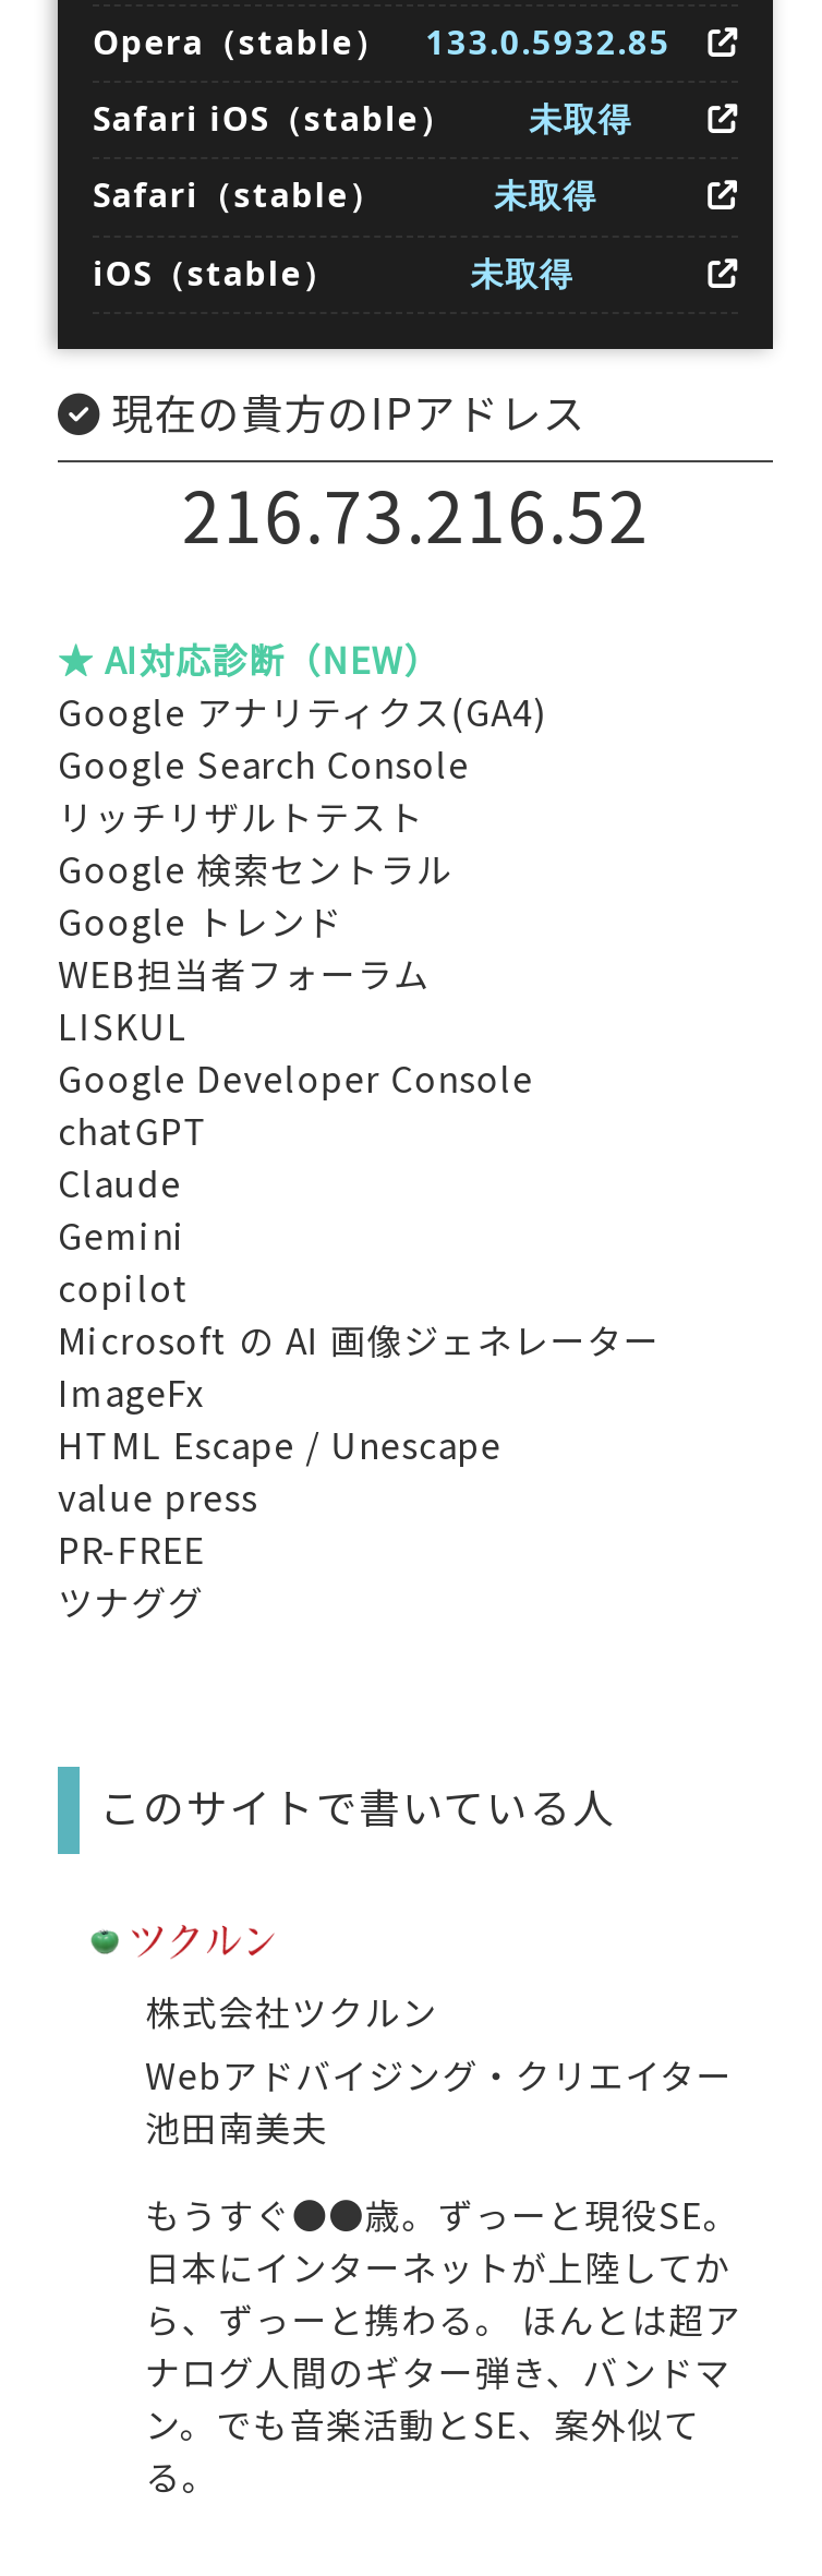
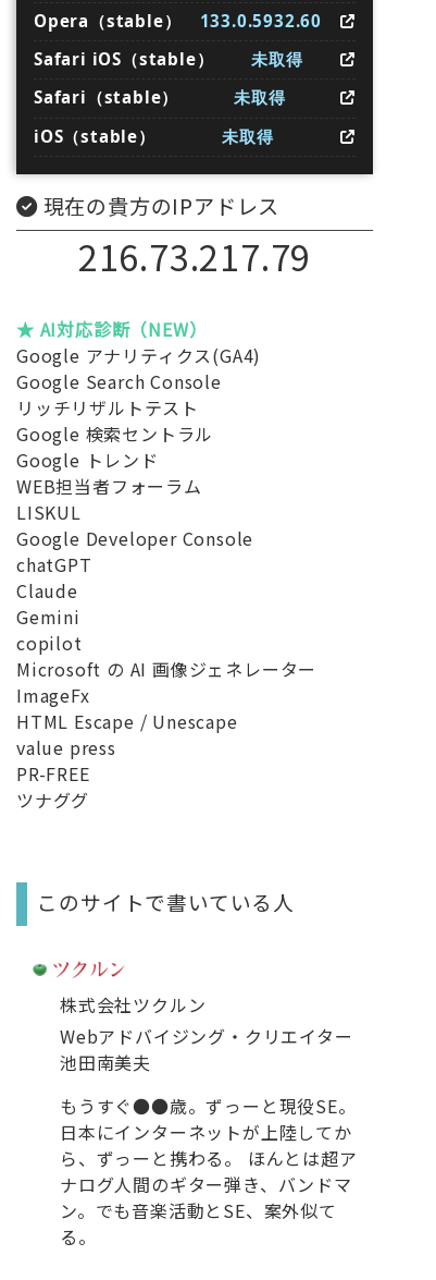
[93,20,670,63] Opera（stable） 133.0.5932.85 -> [34,10,322,32] Opera（stable） 133.0.5932.60
[182,463,649,563] 216.73.216.52 -> [78,231,311,281] 216.73.217.79

